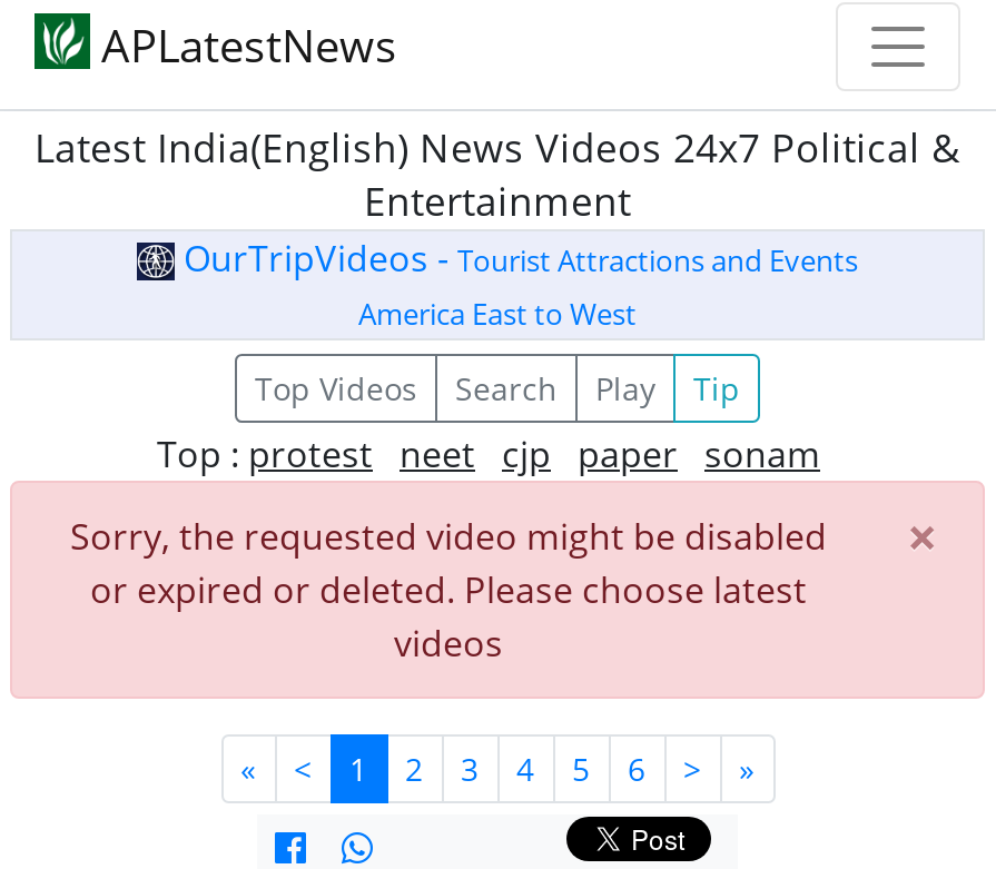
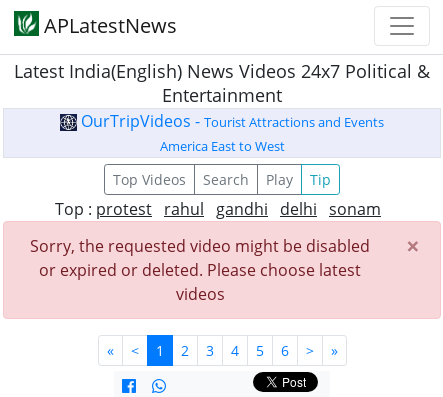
[157,429,820,478] Top : protest neet cjp paper sonam -> [55,198,381,220] Top : protest rahul gandhi delhi sonam

